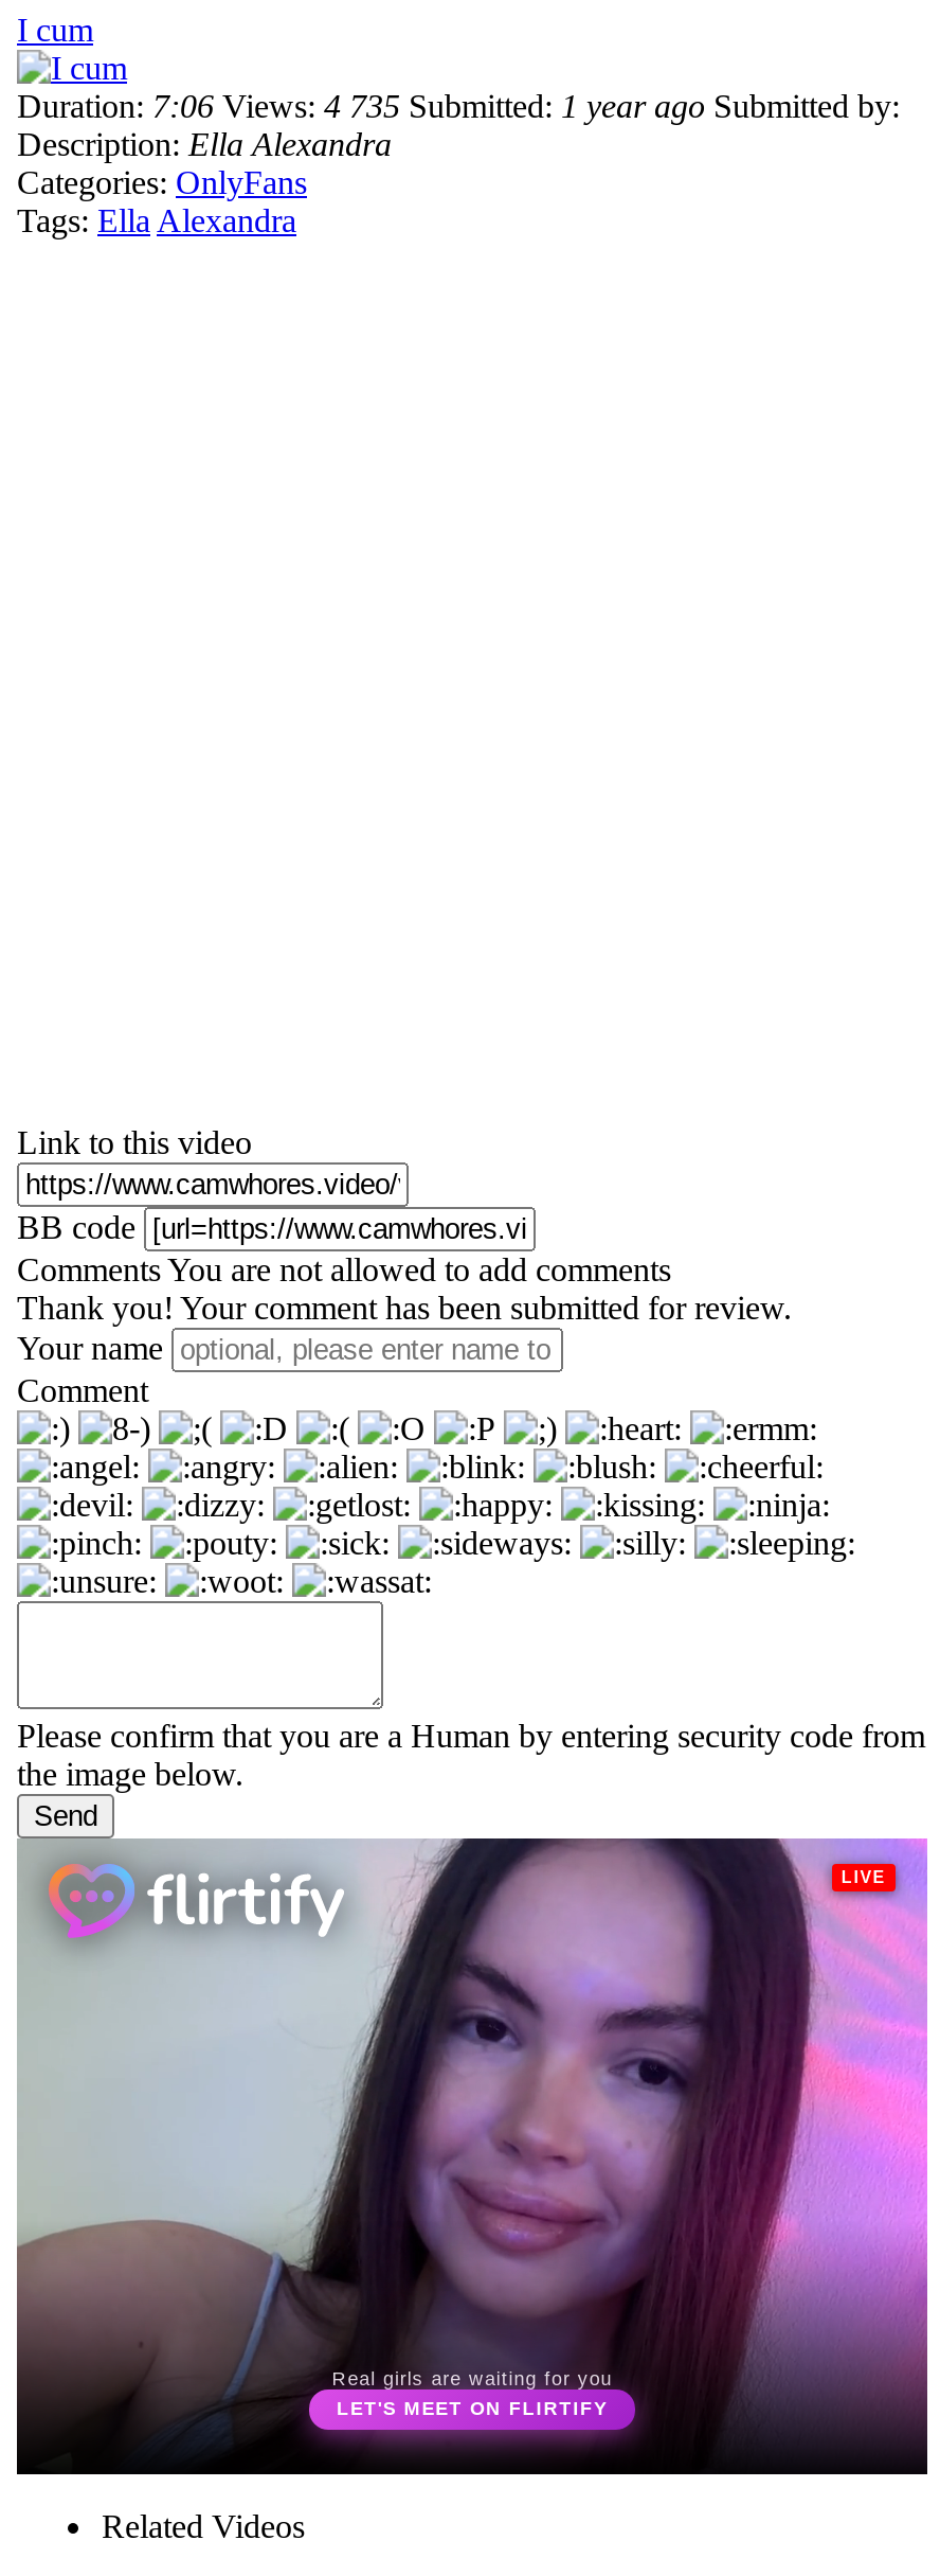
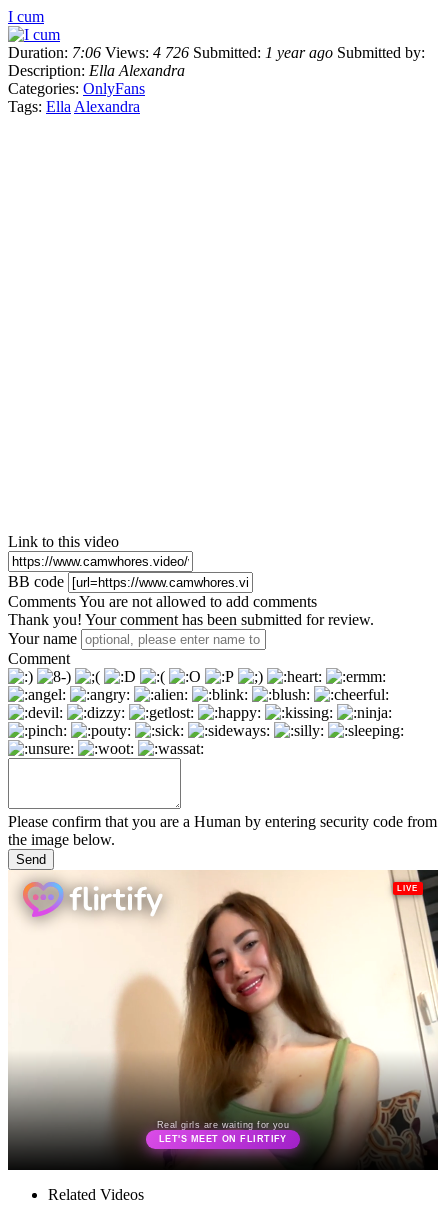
[17,88,900,124] Duration: 7:06 Views: 4 735 Submitted: 1 year ago Submitted by: -> [8,44,425,61] Duration: 7:06 Views: 4 726 Submitted: 1 year ago Submitted by:
[17,1836,929,2455] [image] -> [8,869,439,1160] [image]

